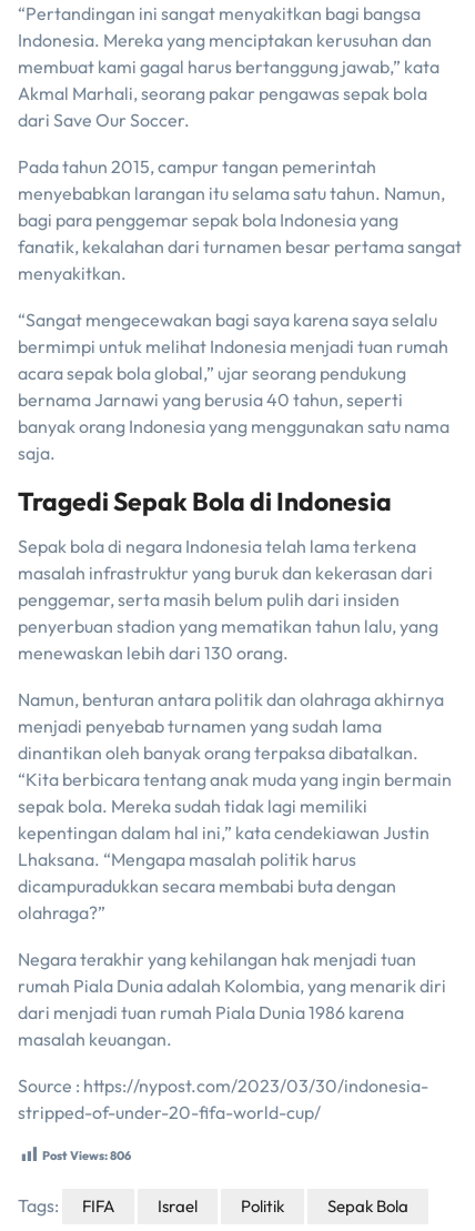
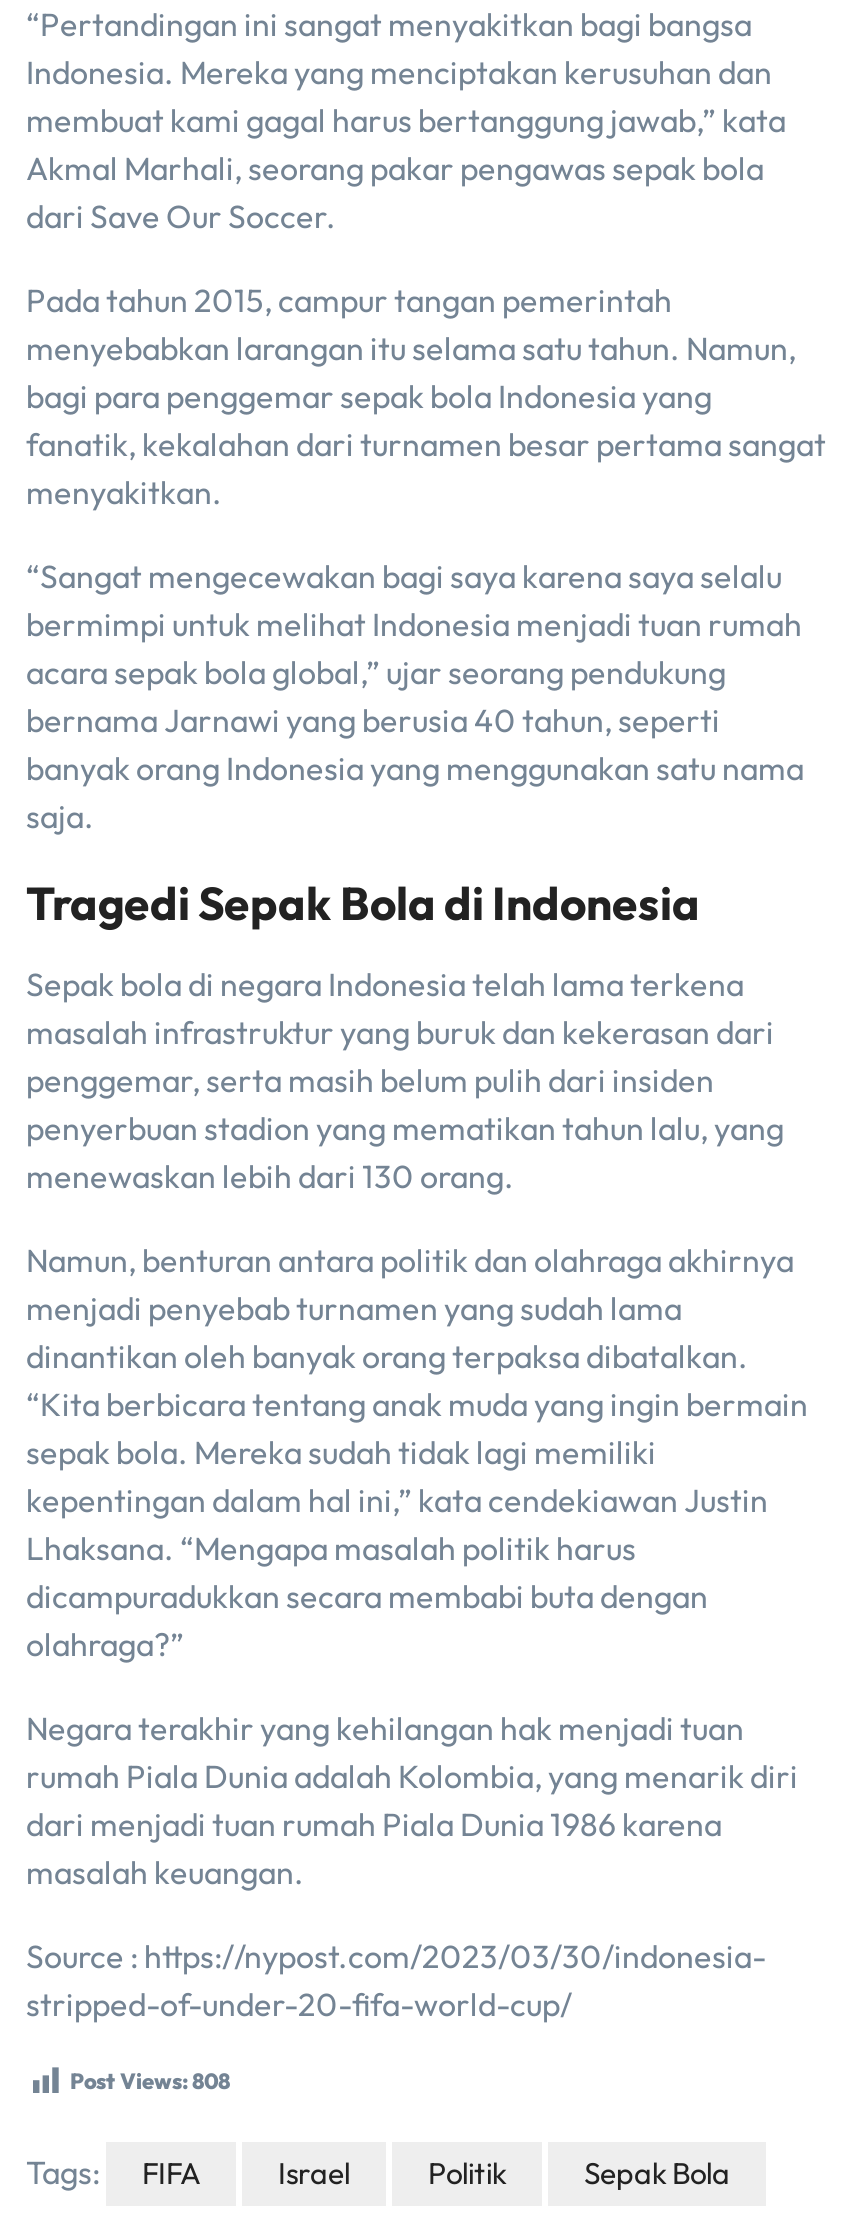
[42,1147,131,1163] Post Views: 806 -> [70,2067,230,2095] Post Views: 808

